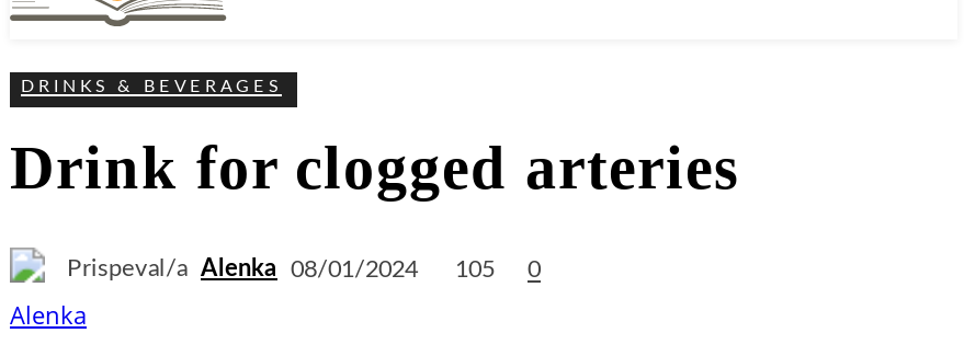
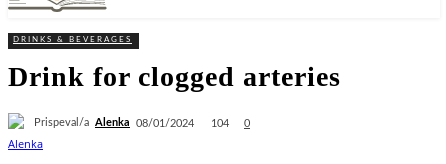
[67,257,541,282] Prispeval/a Alenka 08/01/2024 105 0 -> [34,117,250,129] Prispeval/a Alenka 08/01/2024 104 0

